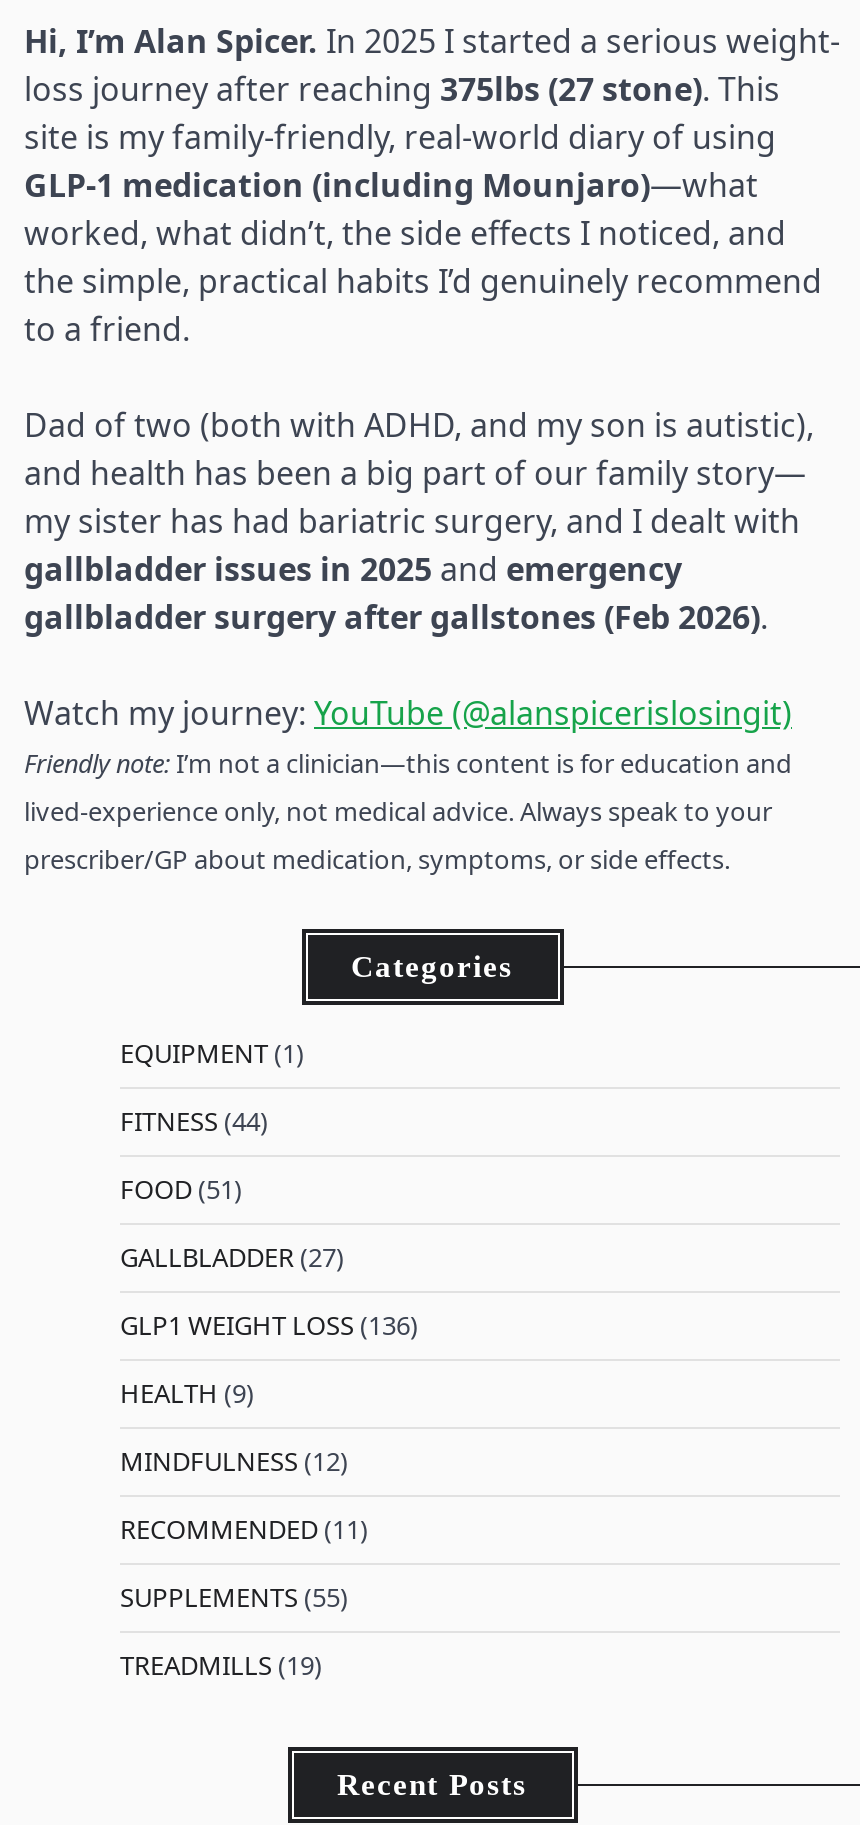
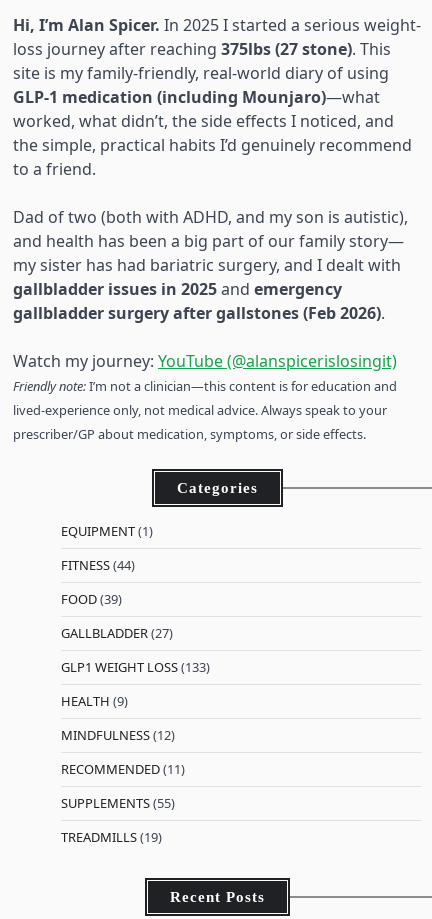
[120,1170,242,1206] FOOD (51) -> [61,590,122,608] FOOD (39)
[120,1306,418,1342] GLP1 WEIGHT LOSS (136) -> [61,658,210,676] GLP1 WEIGHT LOSS (133)

